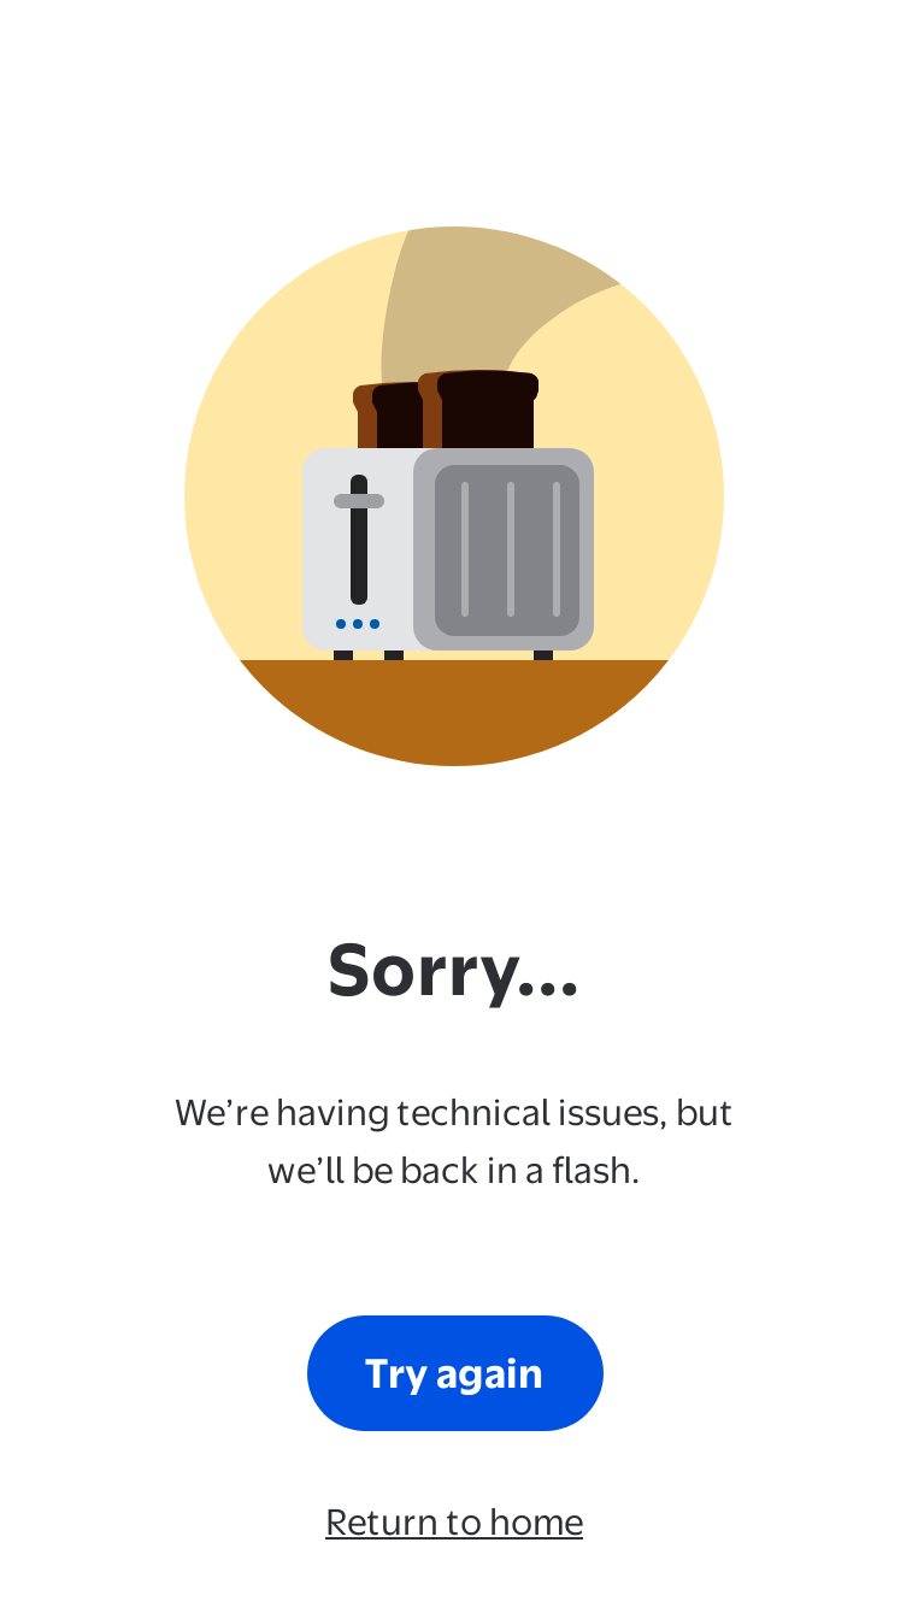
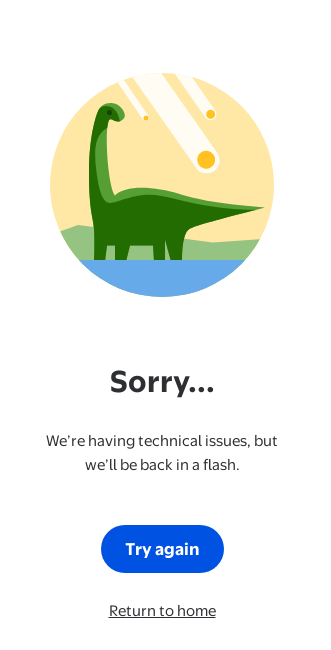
[211,226,693,769] [image] -> [60,74,264,298] [image]

